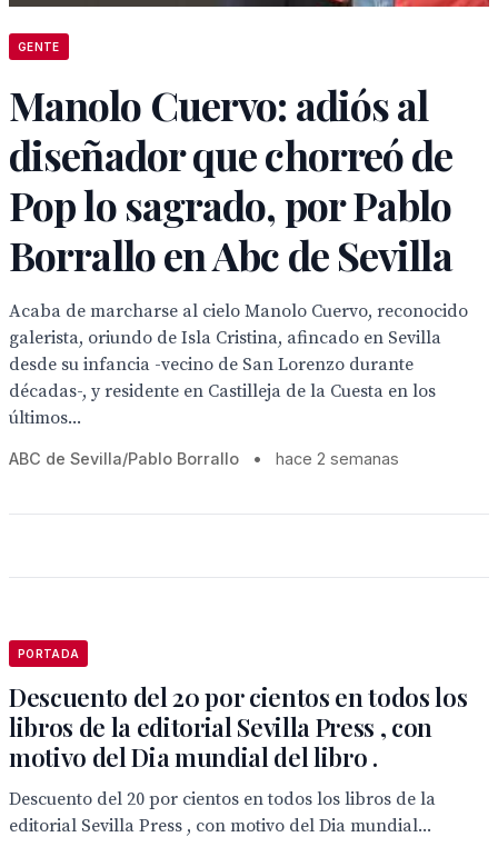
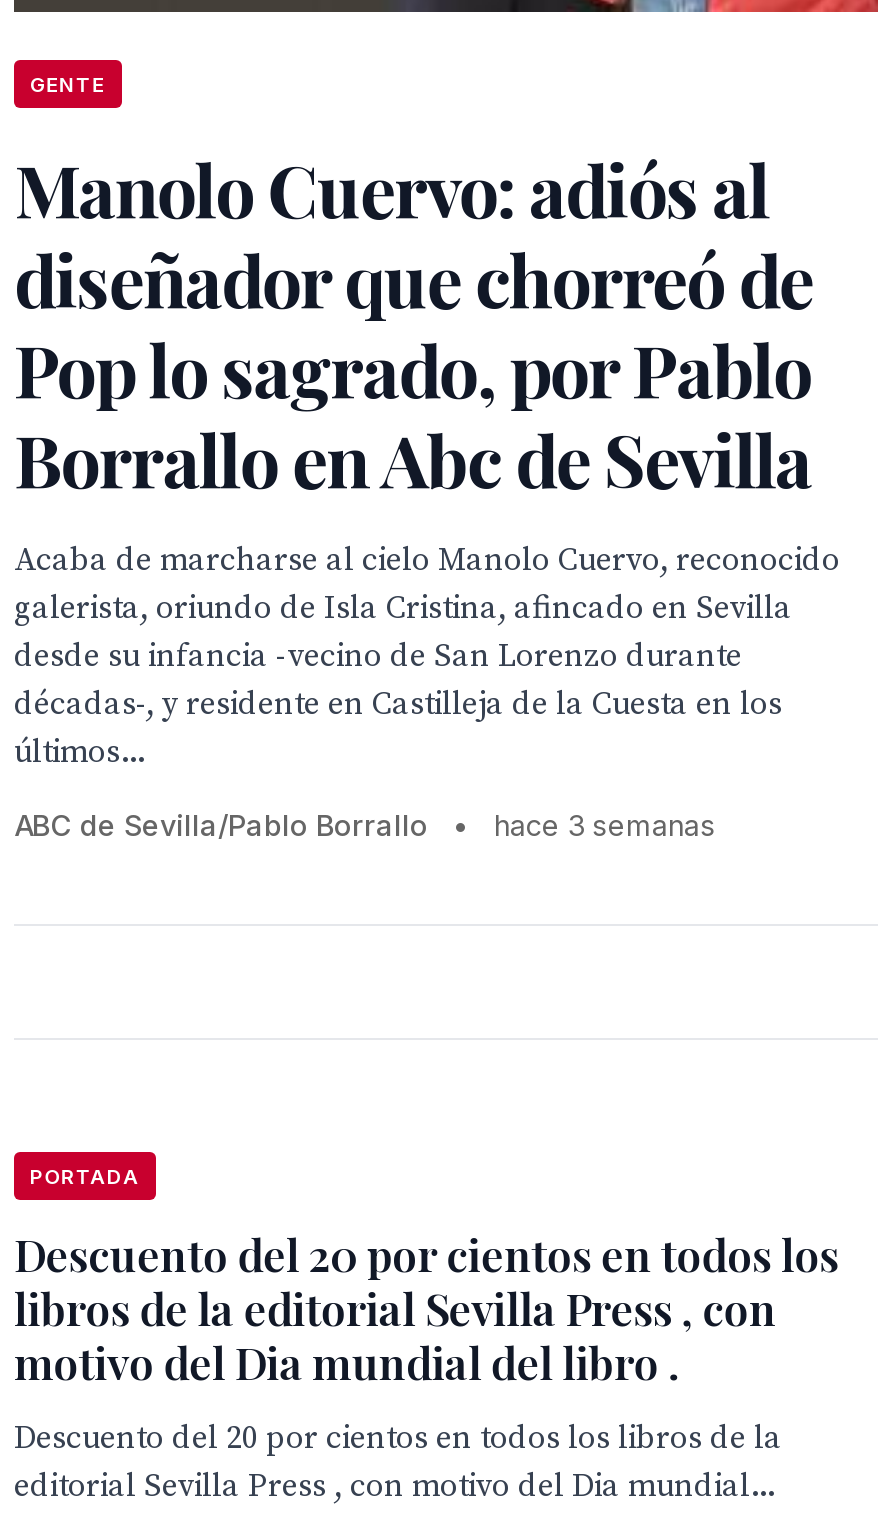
[276,449,399,468] hace 2 semanas -> [494,808,716,842] hace 3 semanas

